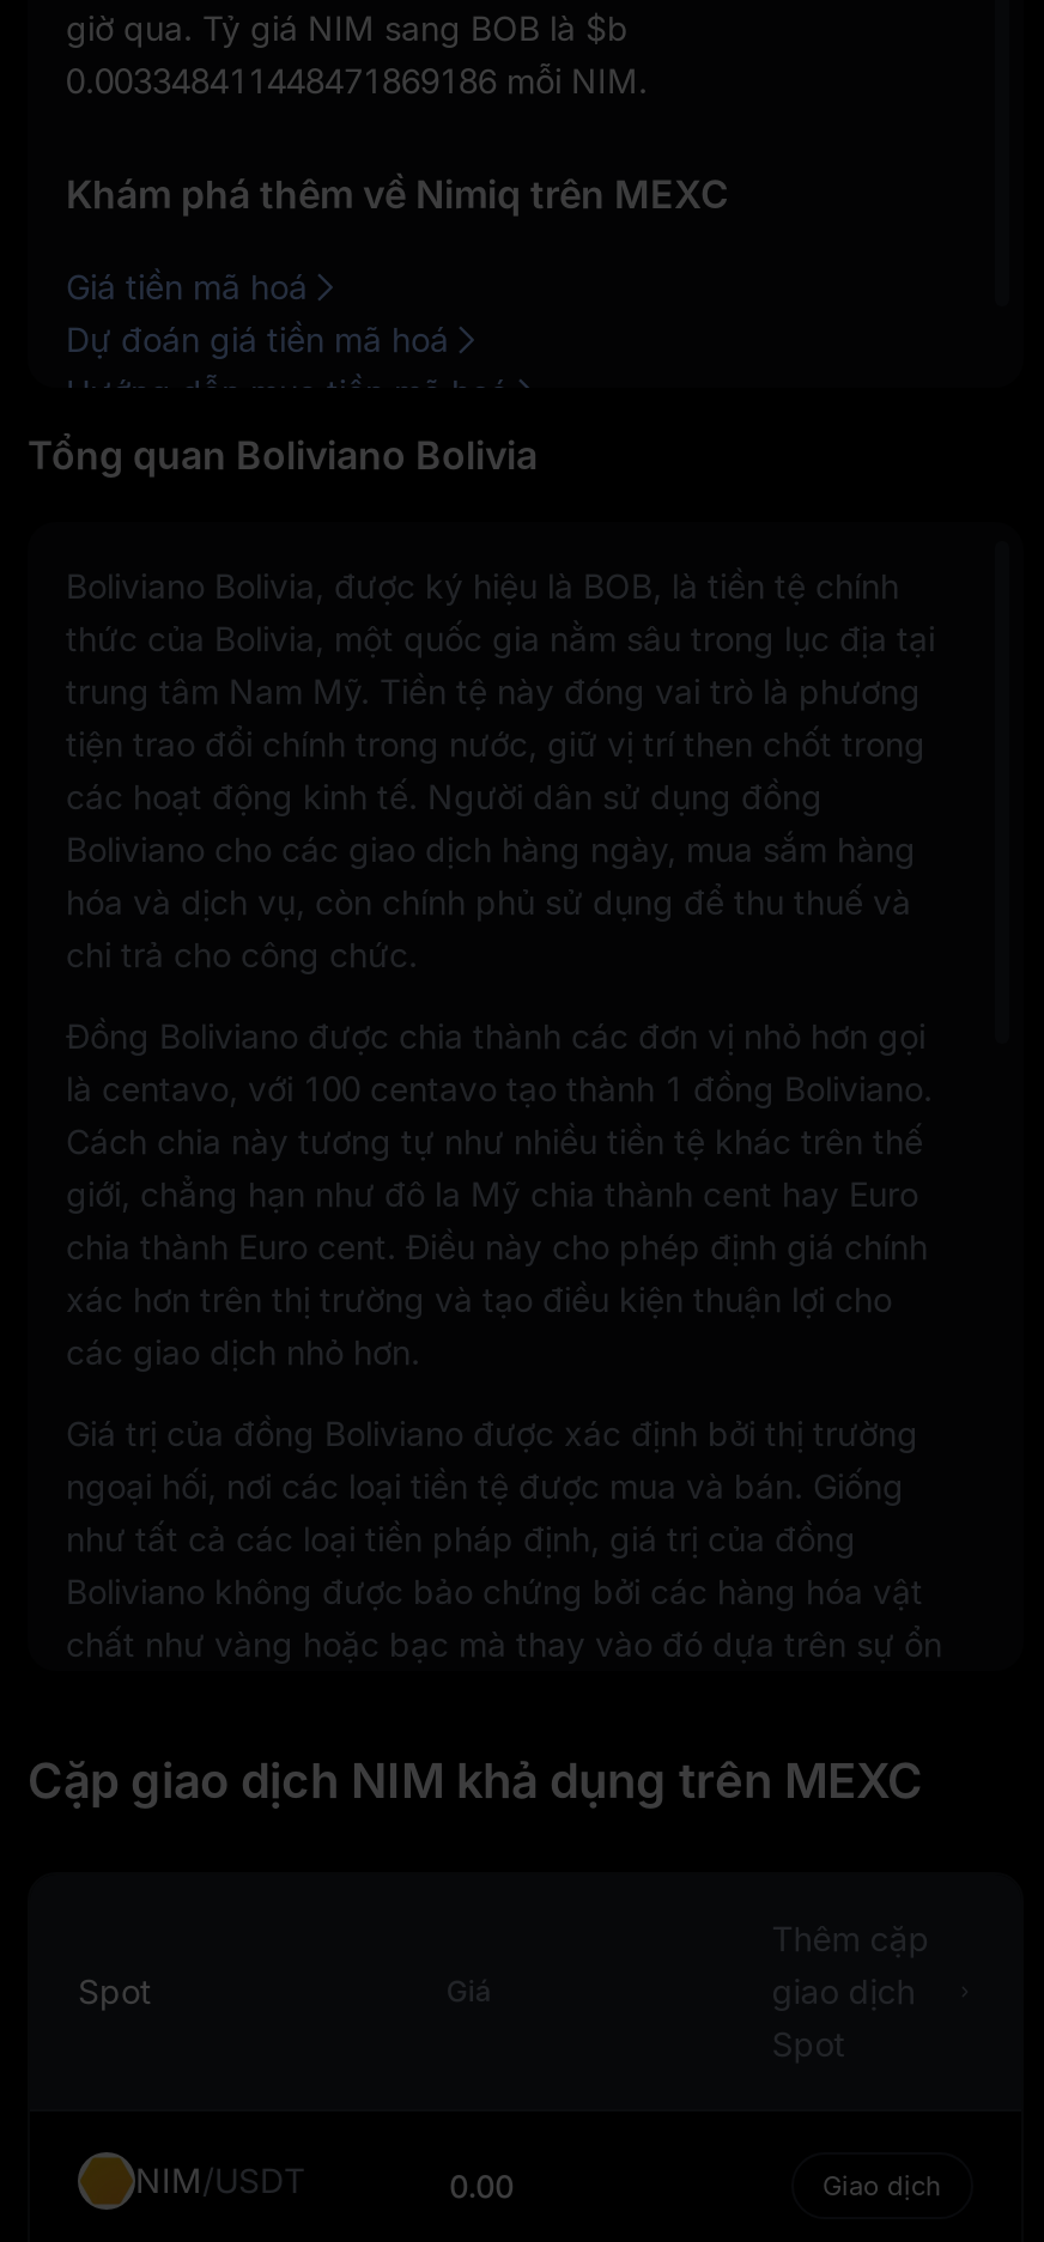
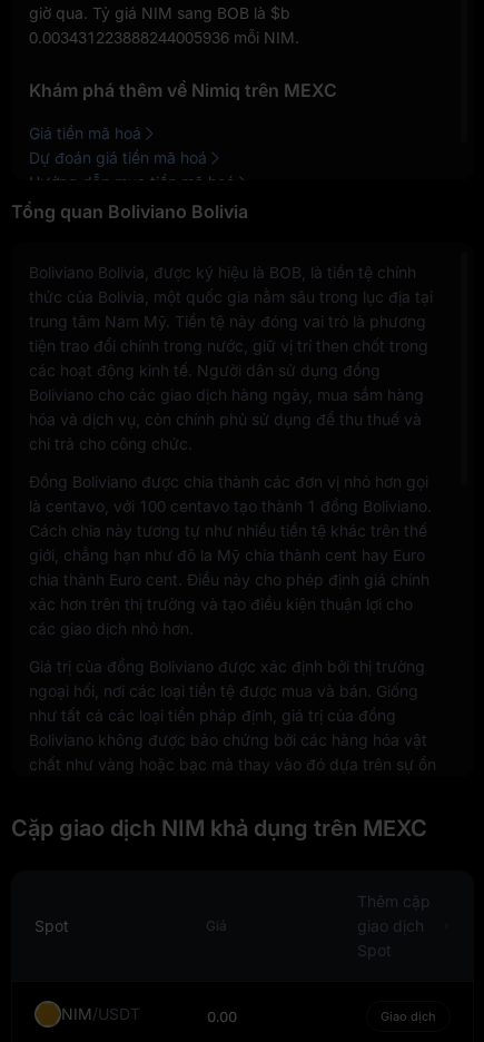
[66,61,648,102] 0.003348411448471869186 mỗi NIM. -> [29,28,299,47] 0.003431223888244005936 mỗi NIM.

